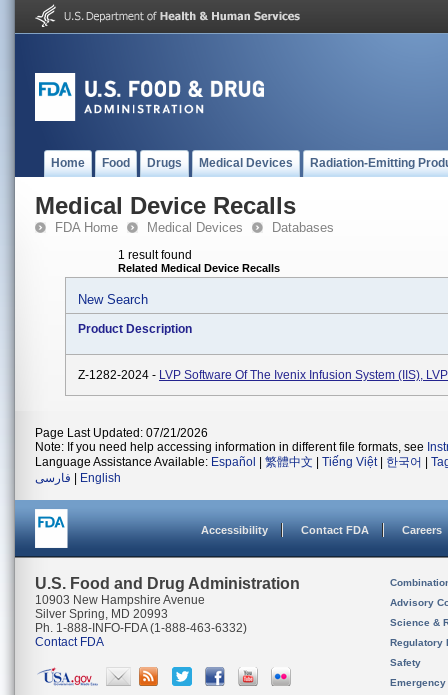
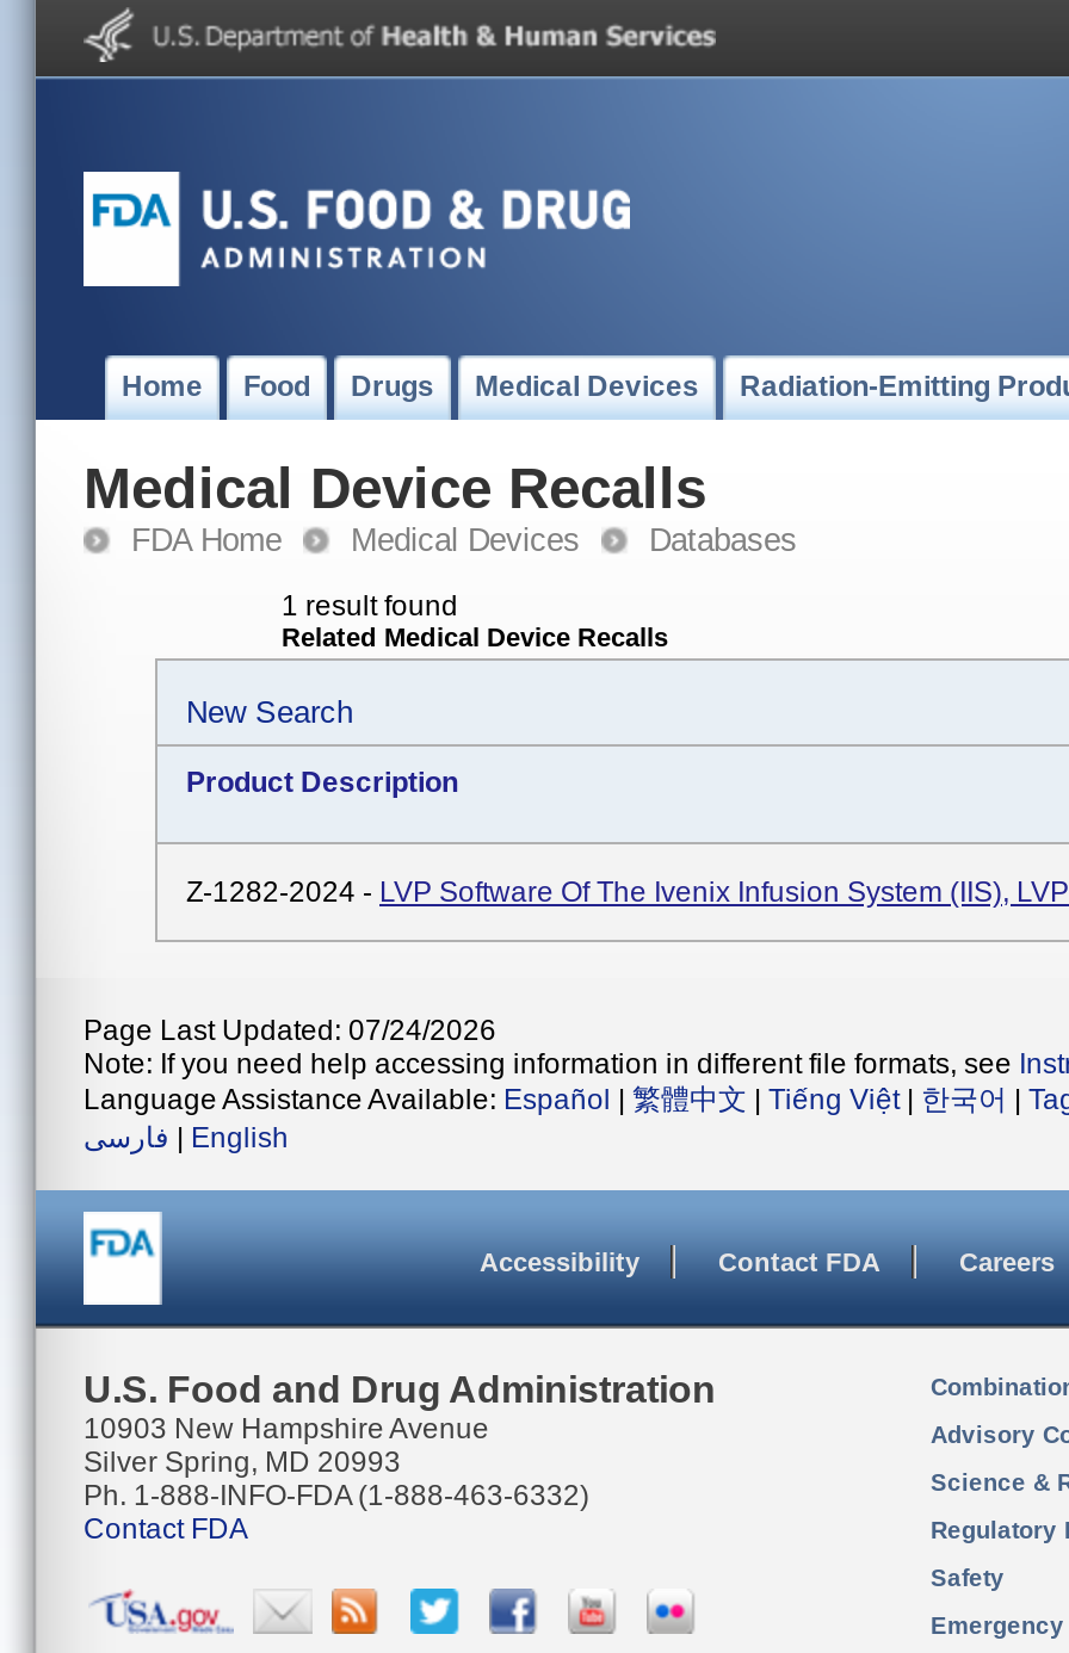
[35,426,208,440] Page Last Updated: 07/21/2026 -> [84,1014,496,1047] Page Last Updated: 07/24/2026

